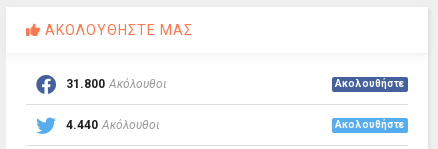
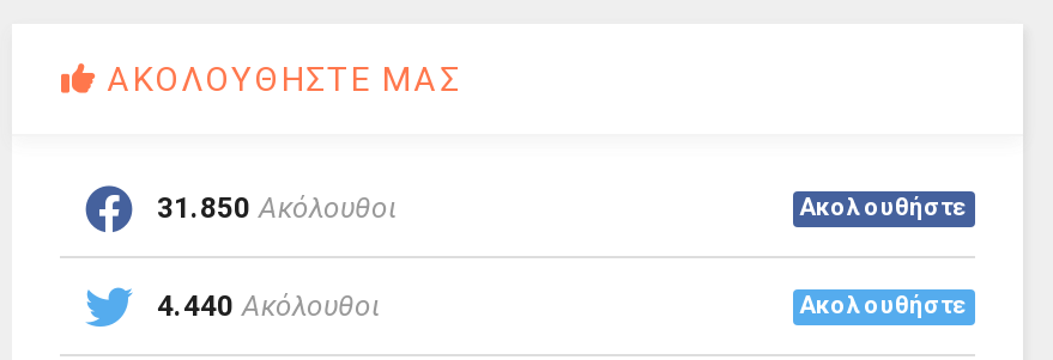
[66,77,167,91] 31.800 Ακόλουθοι -> [157,191,398,225] 31.850 Ακόλουθοι

